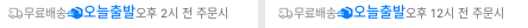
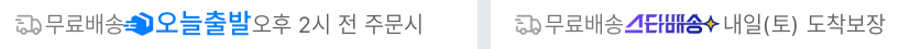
[354,3,505,21] 오늘출발오후 12시 전 주문시 -> [723,11,885,37] 내일(토) 도착보장

